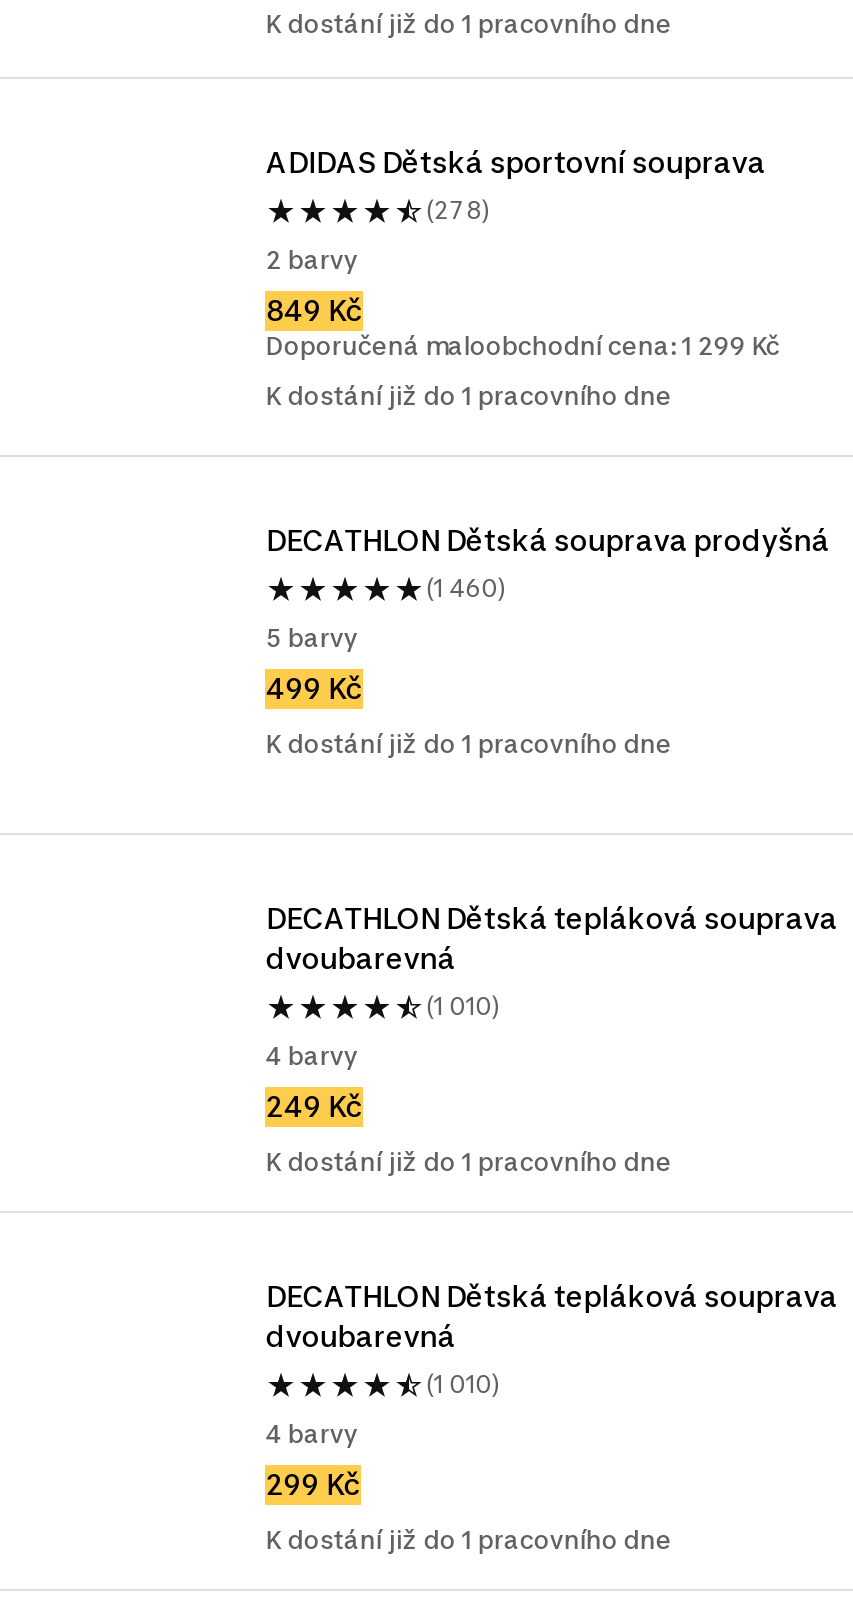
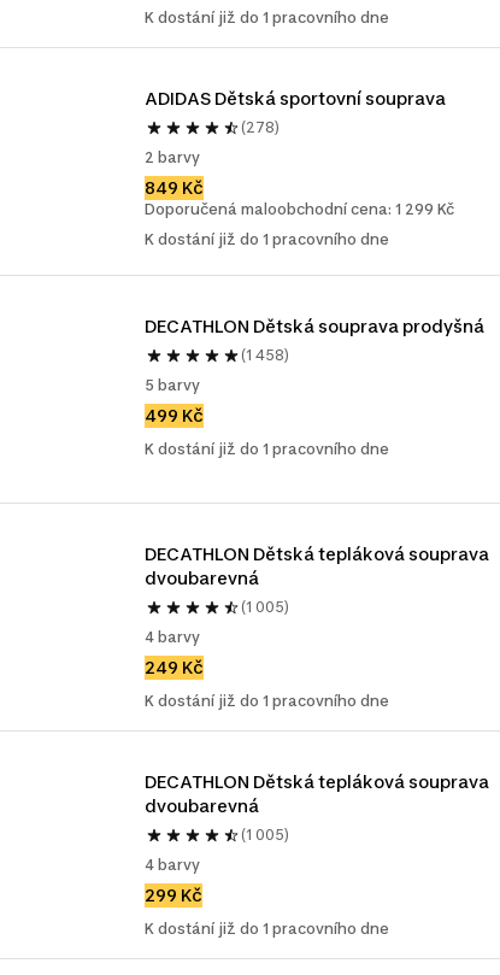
[426,573,506,603] (1 460) -> [241,346,290,364] (1 458)
[426,991,500,1021] (1 010) -> [241,598,290,616] (1 005)
[426,1369,500,1399] (1 010) -> [241,826,290,844] (1 005)

